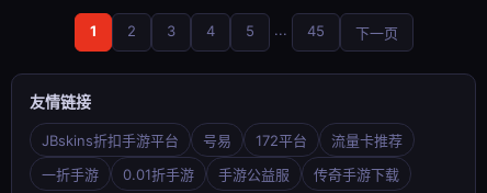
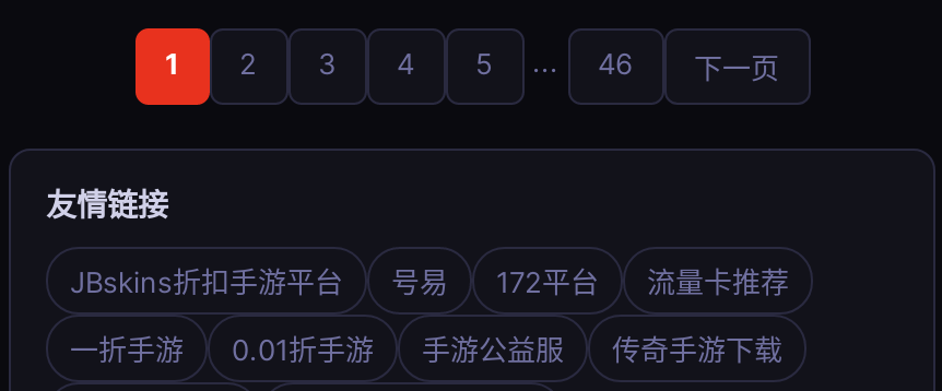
[307,22,324,39] 45 -> [598,45,633,80] 46

